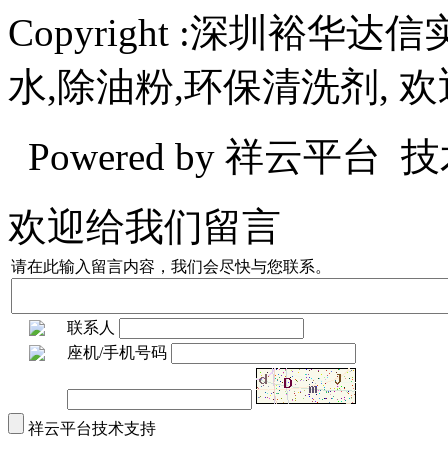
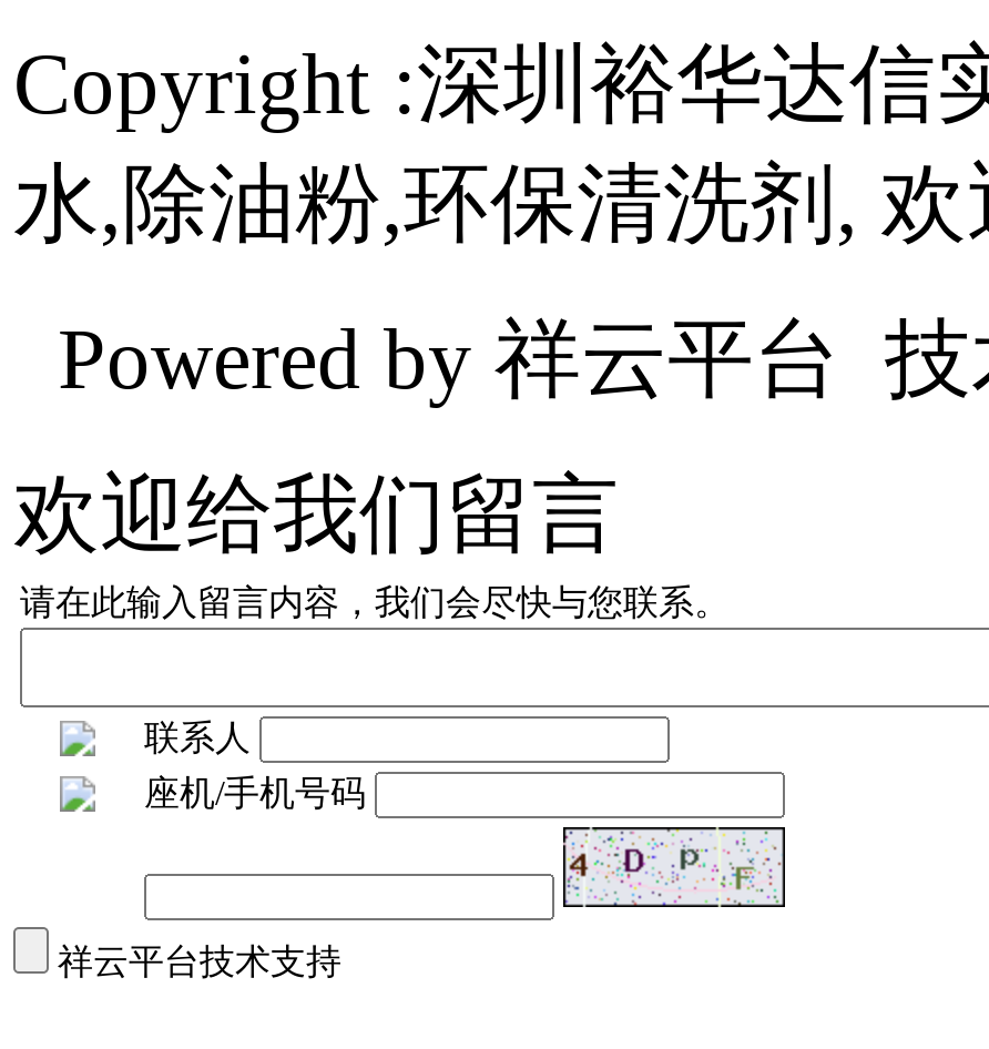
[257,368,355,404] [image] -> [563,827,781,909] [image]

